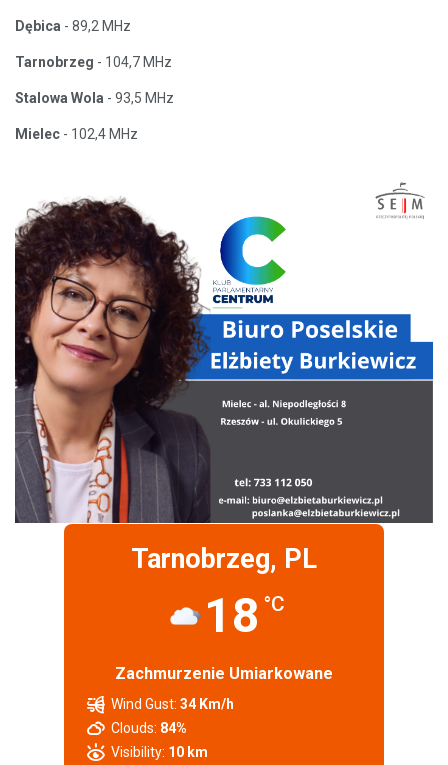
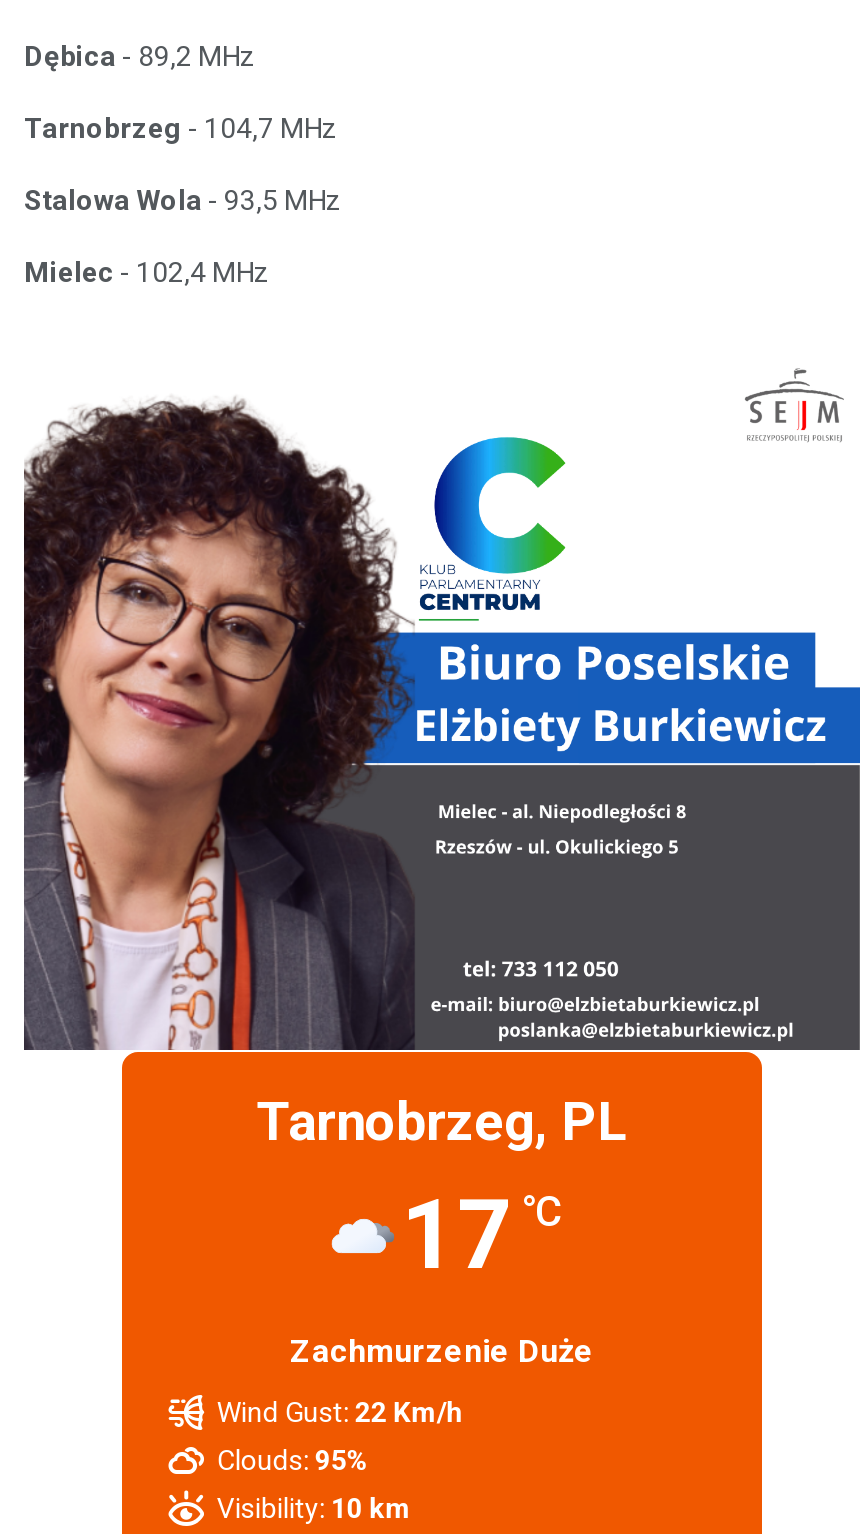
[203,587,284,644] 18 °C -> [401,1178,563,1292] 17 °C
[115,664,333,683] Zachmurzenie Umiarkowane -> [290,1332,594,1370] Zachmurzenie Duże
[111,696,234,712] Wind Gust: 34 Km/h -> [217,1396,463,1428] Wind Gust: 22 Km/h
[111,720,187,736] Clouds: 84% -> [217,1444,369,1476] Clouds: 95%

